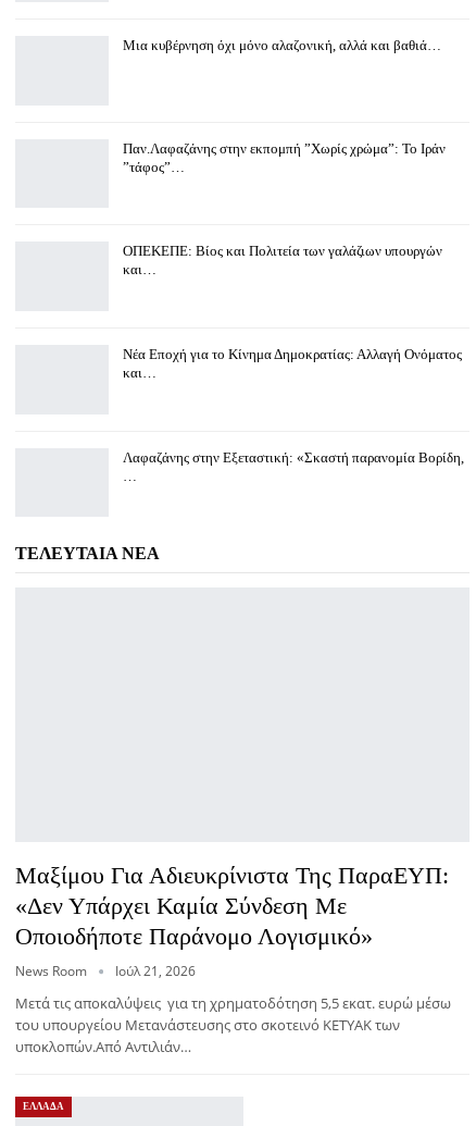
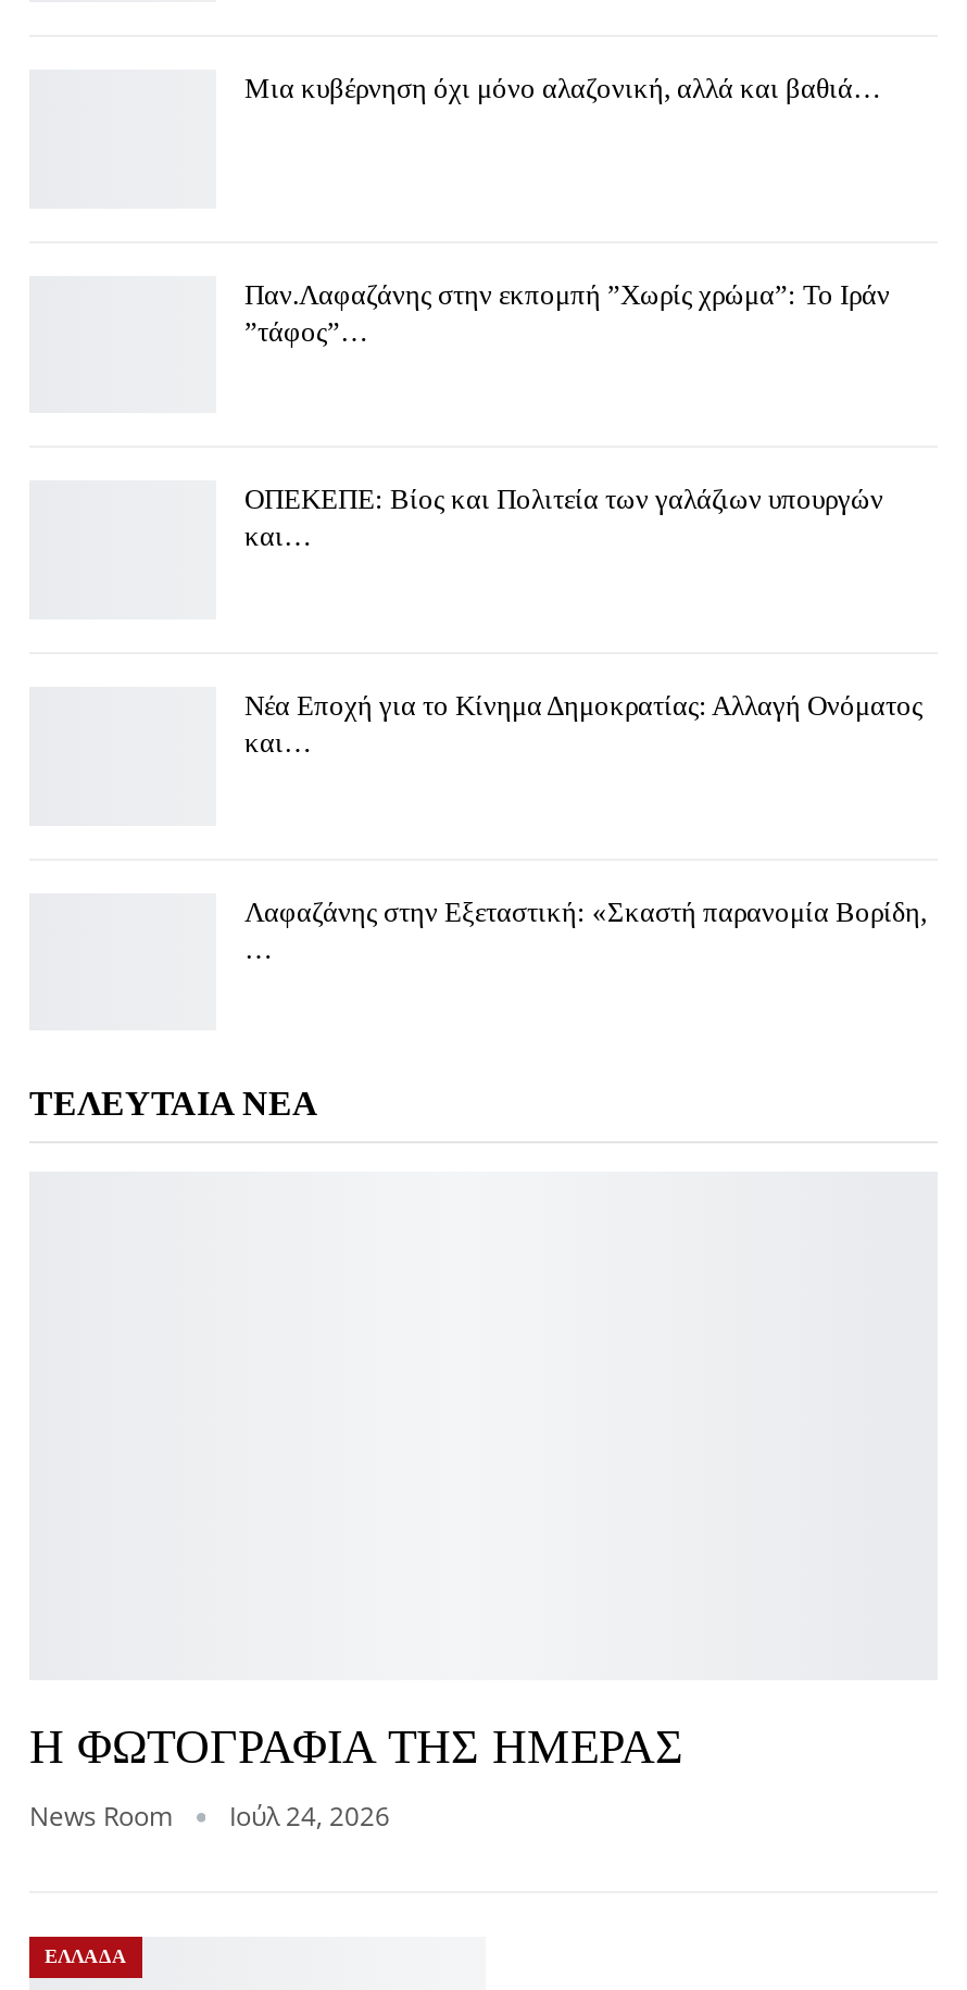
[15,862,449,950] Μαξίμου Για Αδιευκρίνιστα Της ΠαραΕΥΠ: | «Δεν Υπάρχει Καμία Σύνδεση Με | Οποιοδήποτε Παράνομο Λογισμικό» -> [29,1720,683,1775] Η ΦΩΤΟΓΡΑΦΙΑ ΤΗΣ ΗΜΕΡΑΣ
[15,962,451,1057] Ιούλ 21, 2026 | Μετά τις αποκαλύψεις για τη χρηματοδότηση 5,5 εκατ. ευρώ μέσω | του υπουργείου Μετανάστευσης στο σκοτεινό ΚΕΤΥΑΚ των | υποκλοπών.Από Αντιλιάν… -> [229,1799,390,1836] Ιούλ 24, 2026

